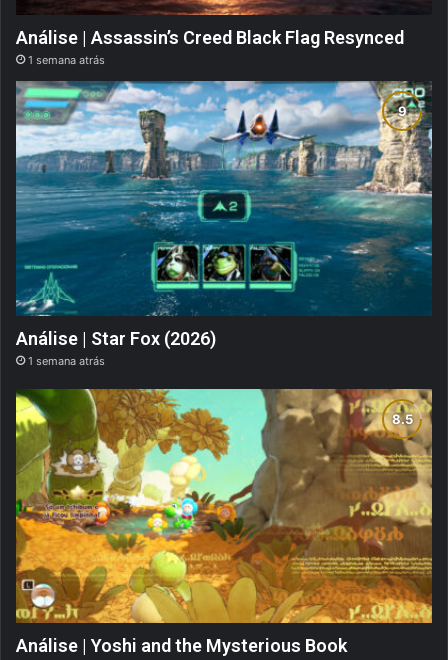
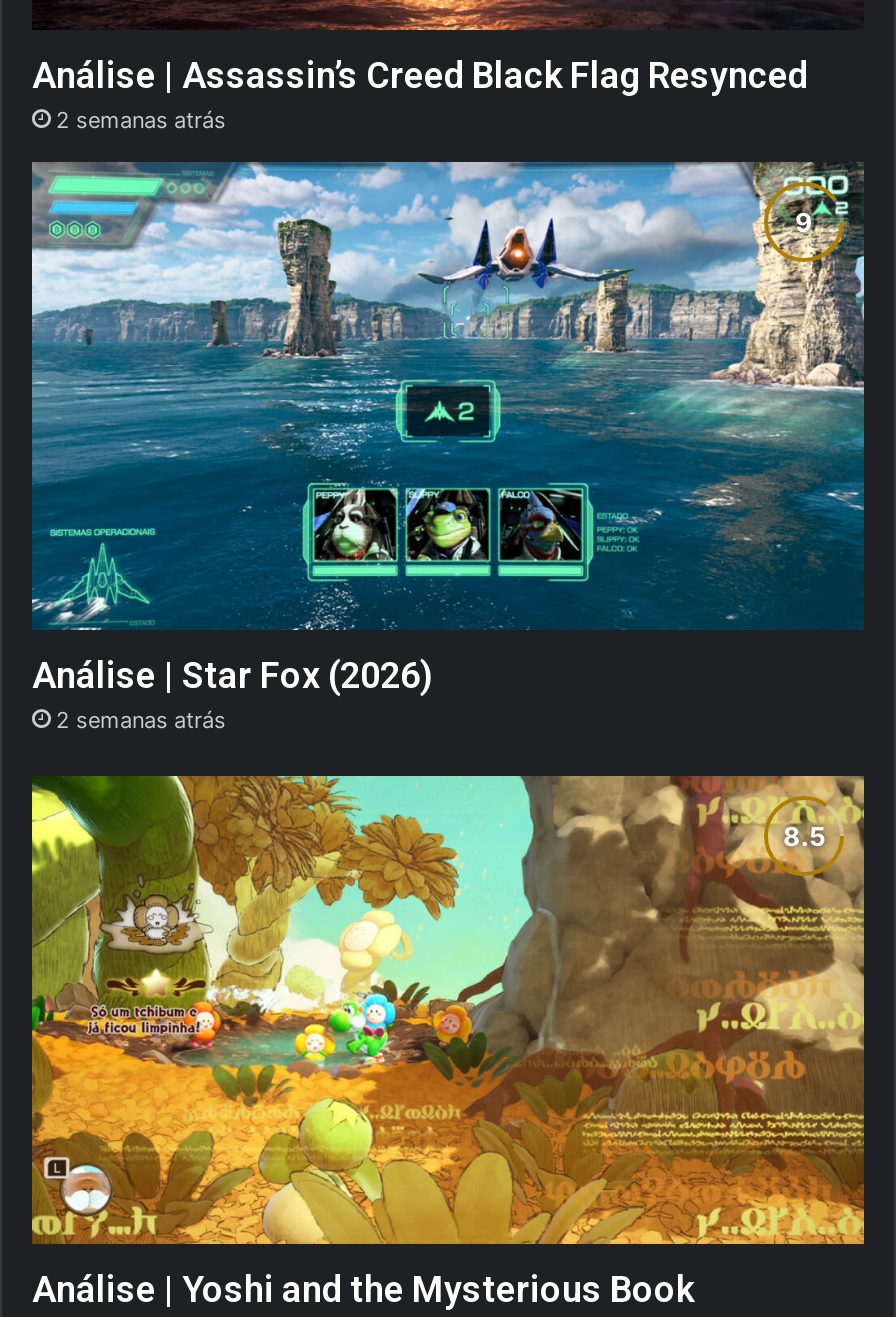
[28,53,105,67] 1 semana atrás -> [56,106,226,134] 2 semanas atrás
[28,354,105,368] 1 semana atrás -> [56,706,226,734] 2 semanas atrás

